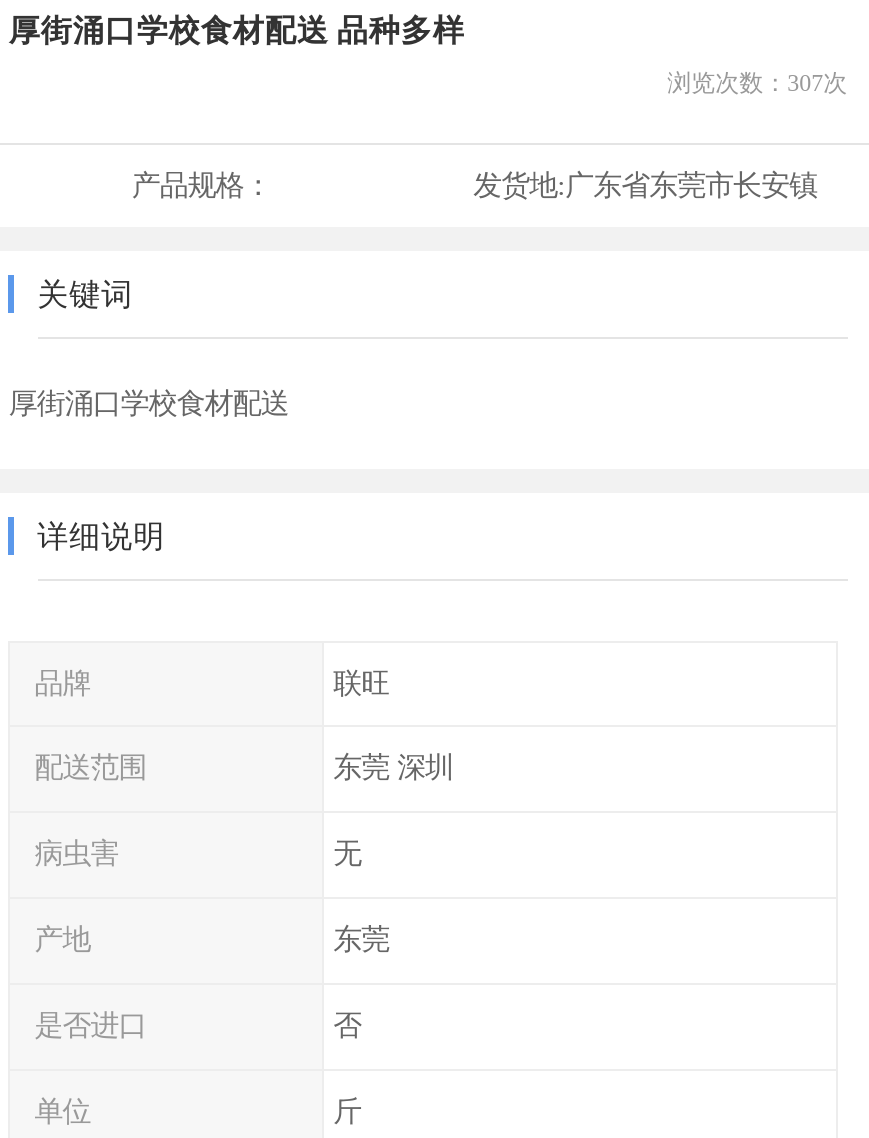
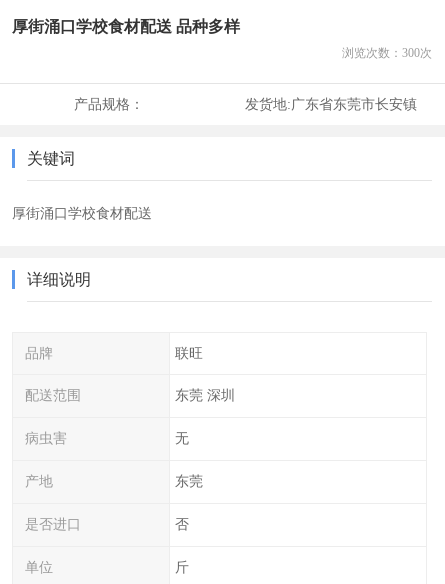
[667,68,847,96] 浏览次数：307次 -> [342,46,432,60] 浏览次数：300次

